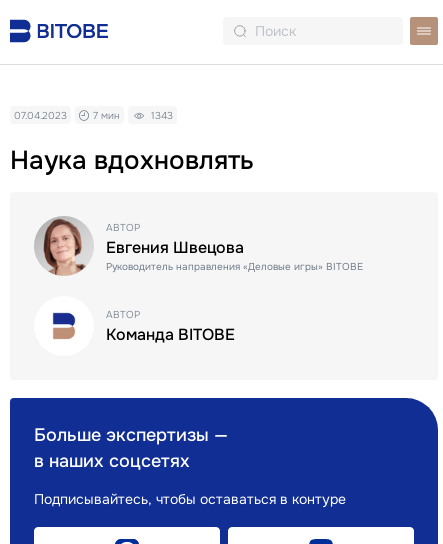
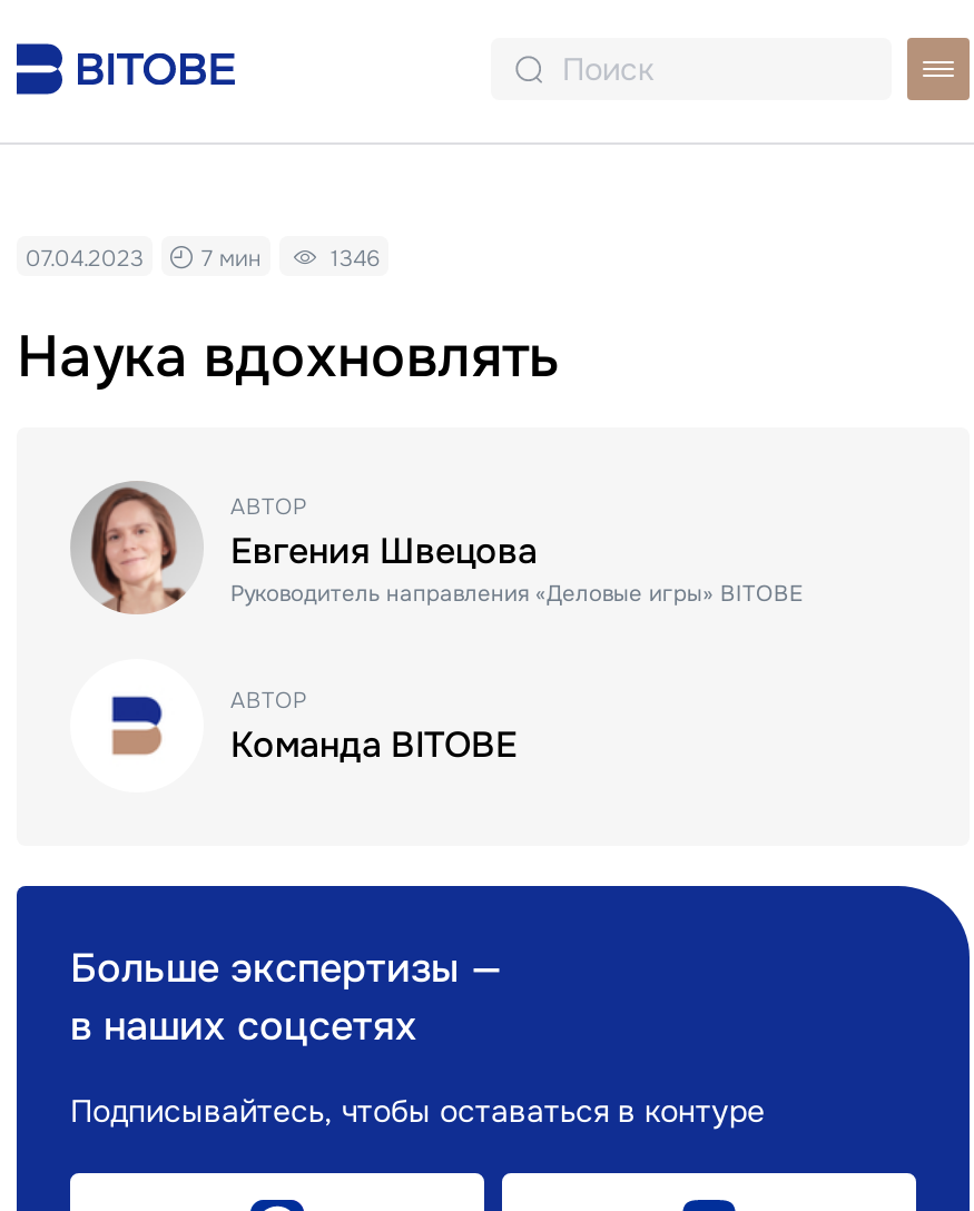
[151,109,173,122] 1343 -> [331,243,380,272] 1346

